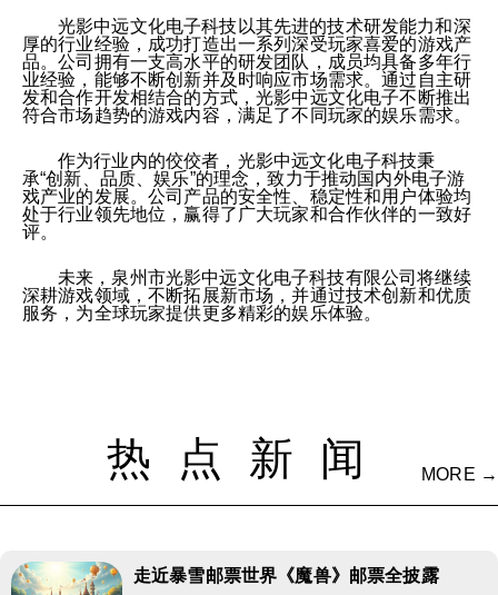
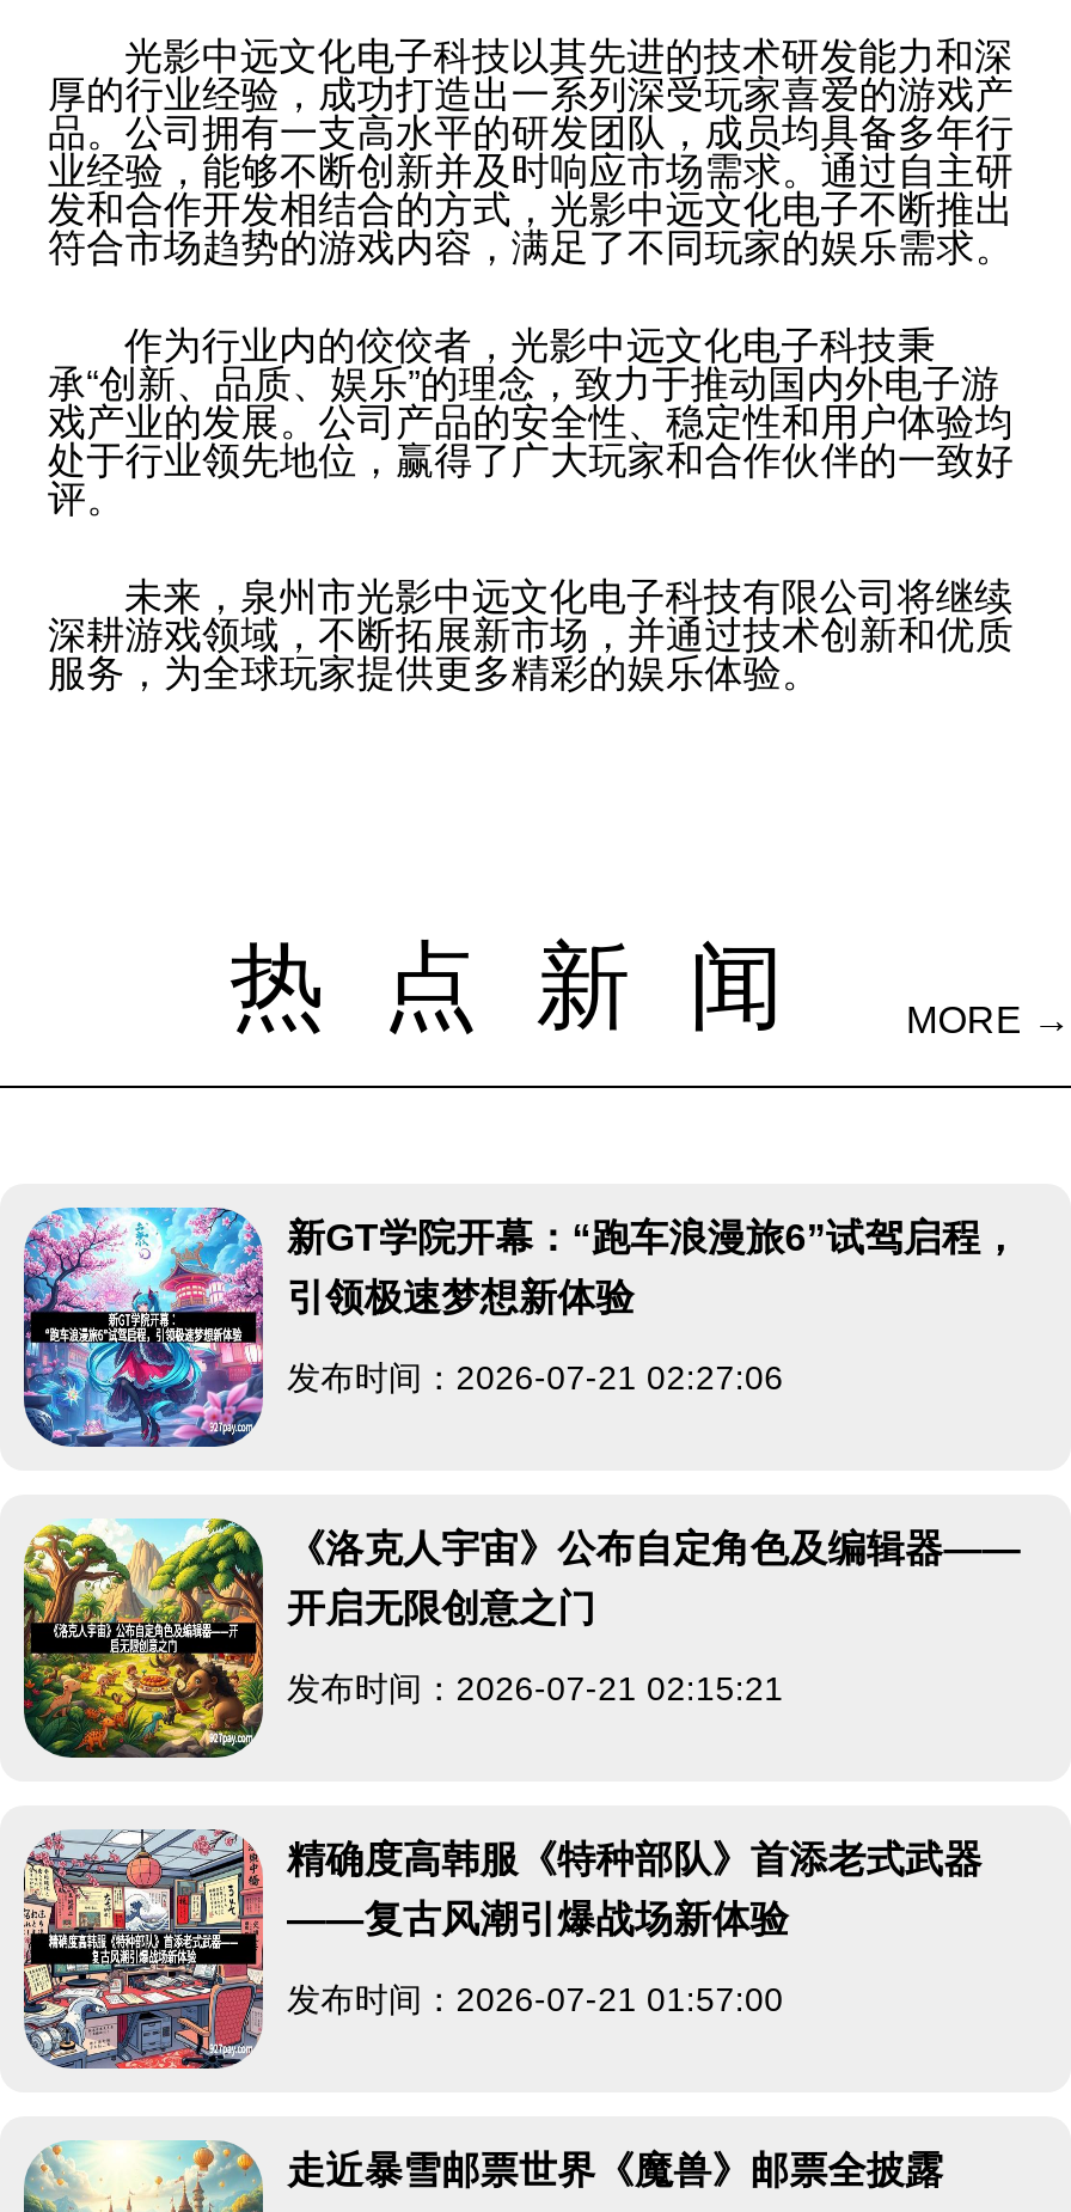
none -> [22,1205,1019,1452] [image] | 新GT学院开幕：“跑车浪漫旅6”试驾启程， | 引领极速梦想新体验 | 发布时间：2026-07-21 02:27:06
none -> [22,1509,1021,1762] [image] | 《洛克人宇宙》公布自定角色及编辑器—— | 开启无限创意之门 | 发布时间：2026-07-21 02:15:21
none -> [22,1827,982,2073] [image] | 精确度高韩服《特种部队》首添老式武器 | ——复古风潮引爆战场新体验 | 发布时间：2026-07-21 01:57:00

